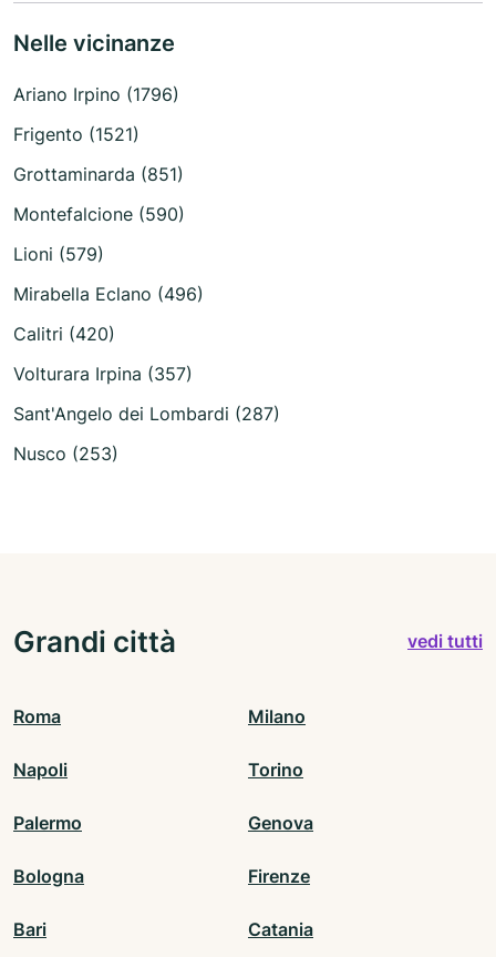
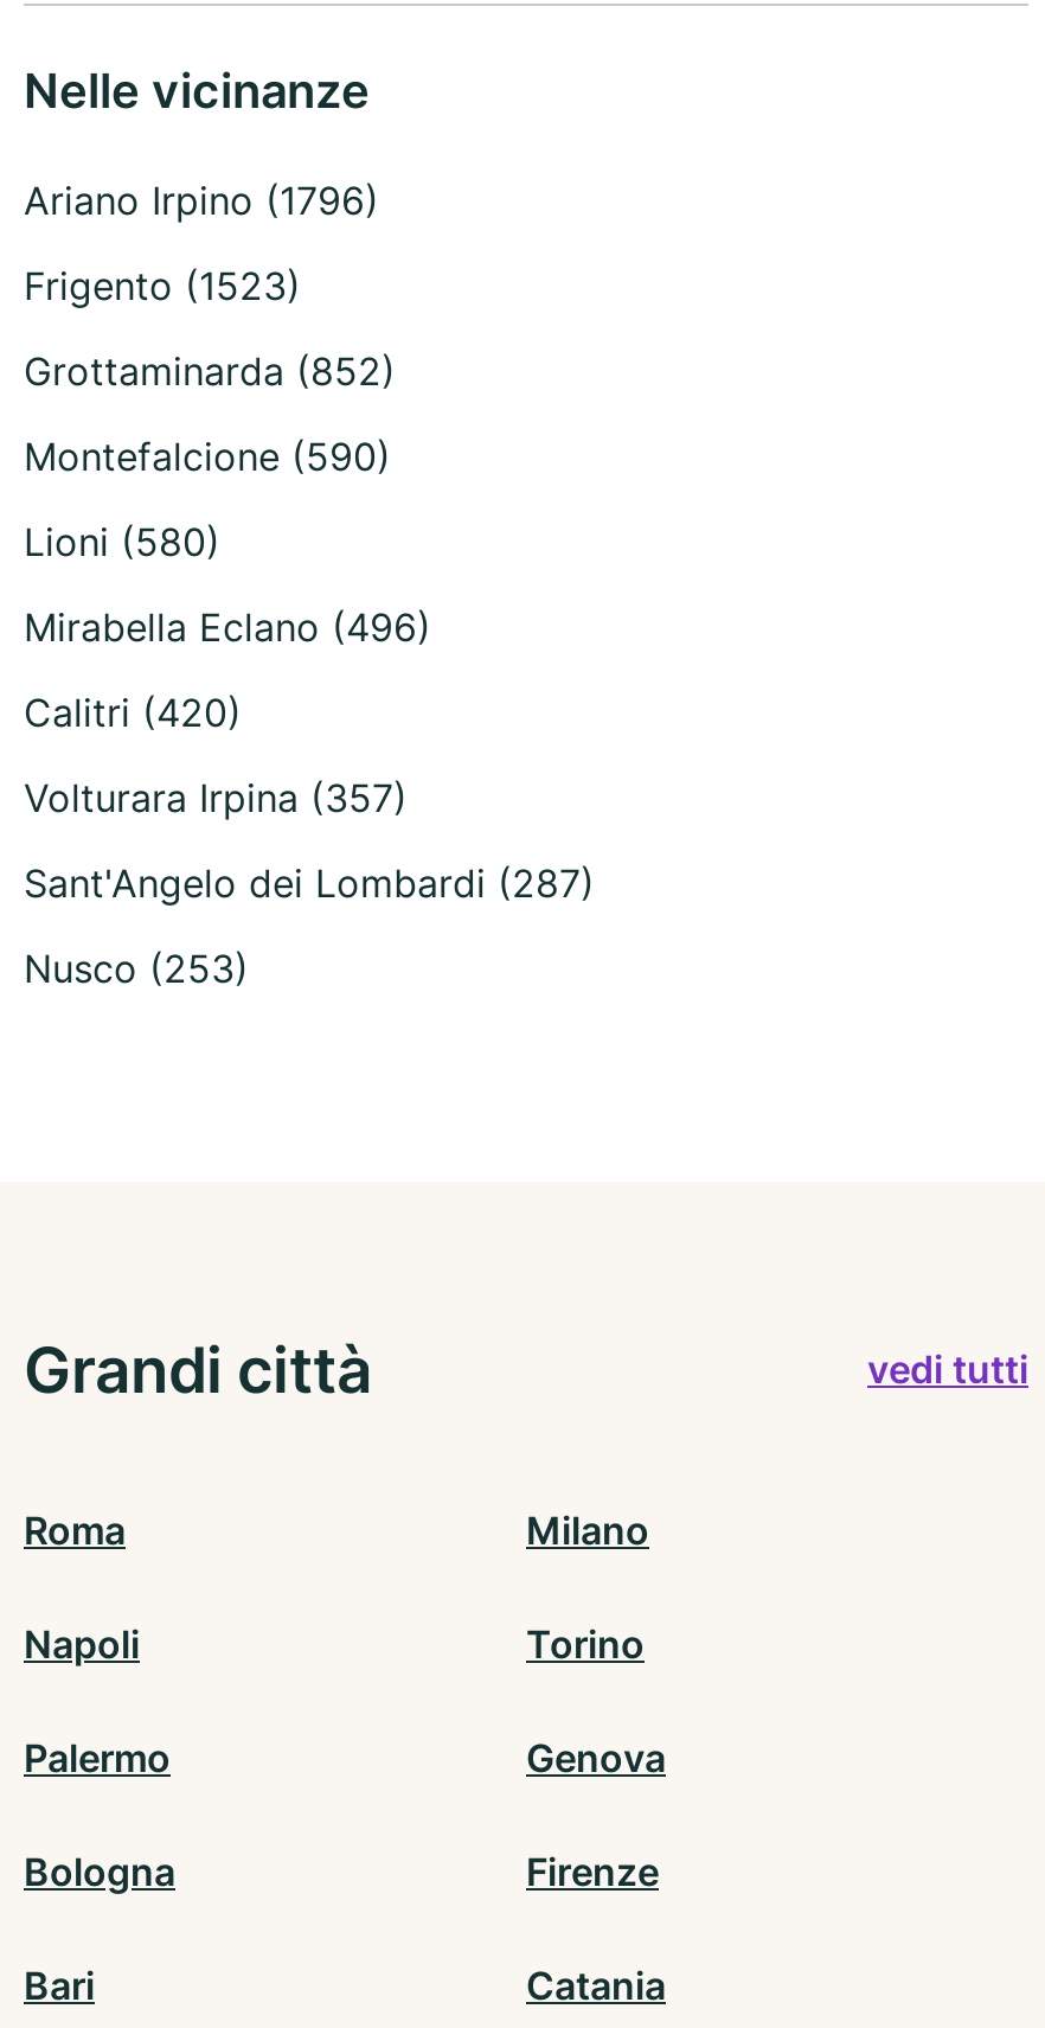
[13,123,139,145] Frigento (1521) -> [24,262,301,309] Frigento (1523)
[13,163,184,185] Grottaminarda (851) -> [24,347,396,394] Grottaminarda (852)
[13,243,104,265] Lioni (579) -> [24,518,220,565] Lioni (580)

